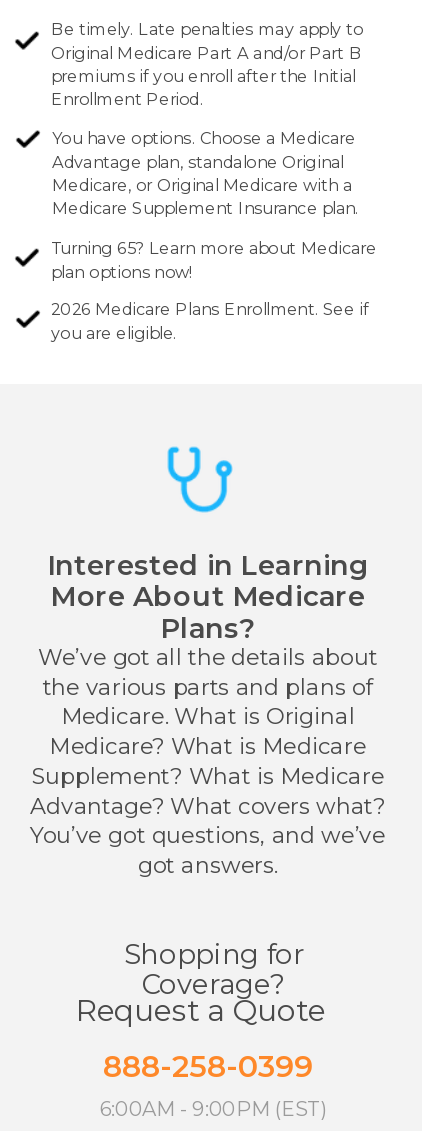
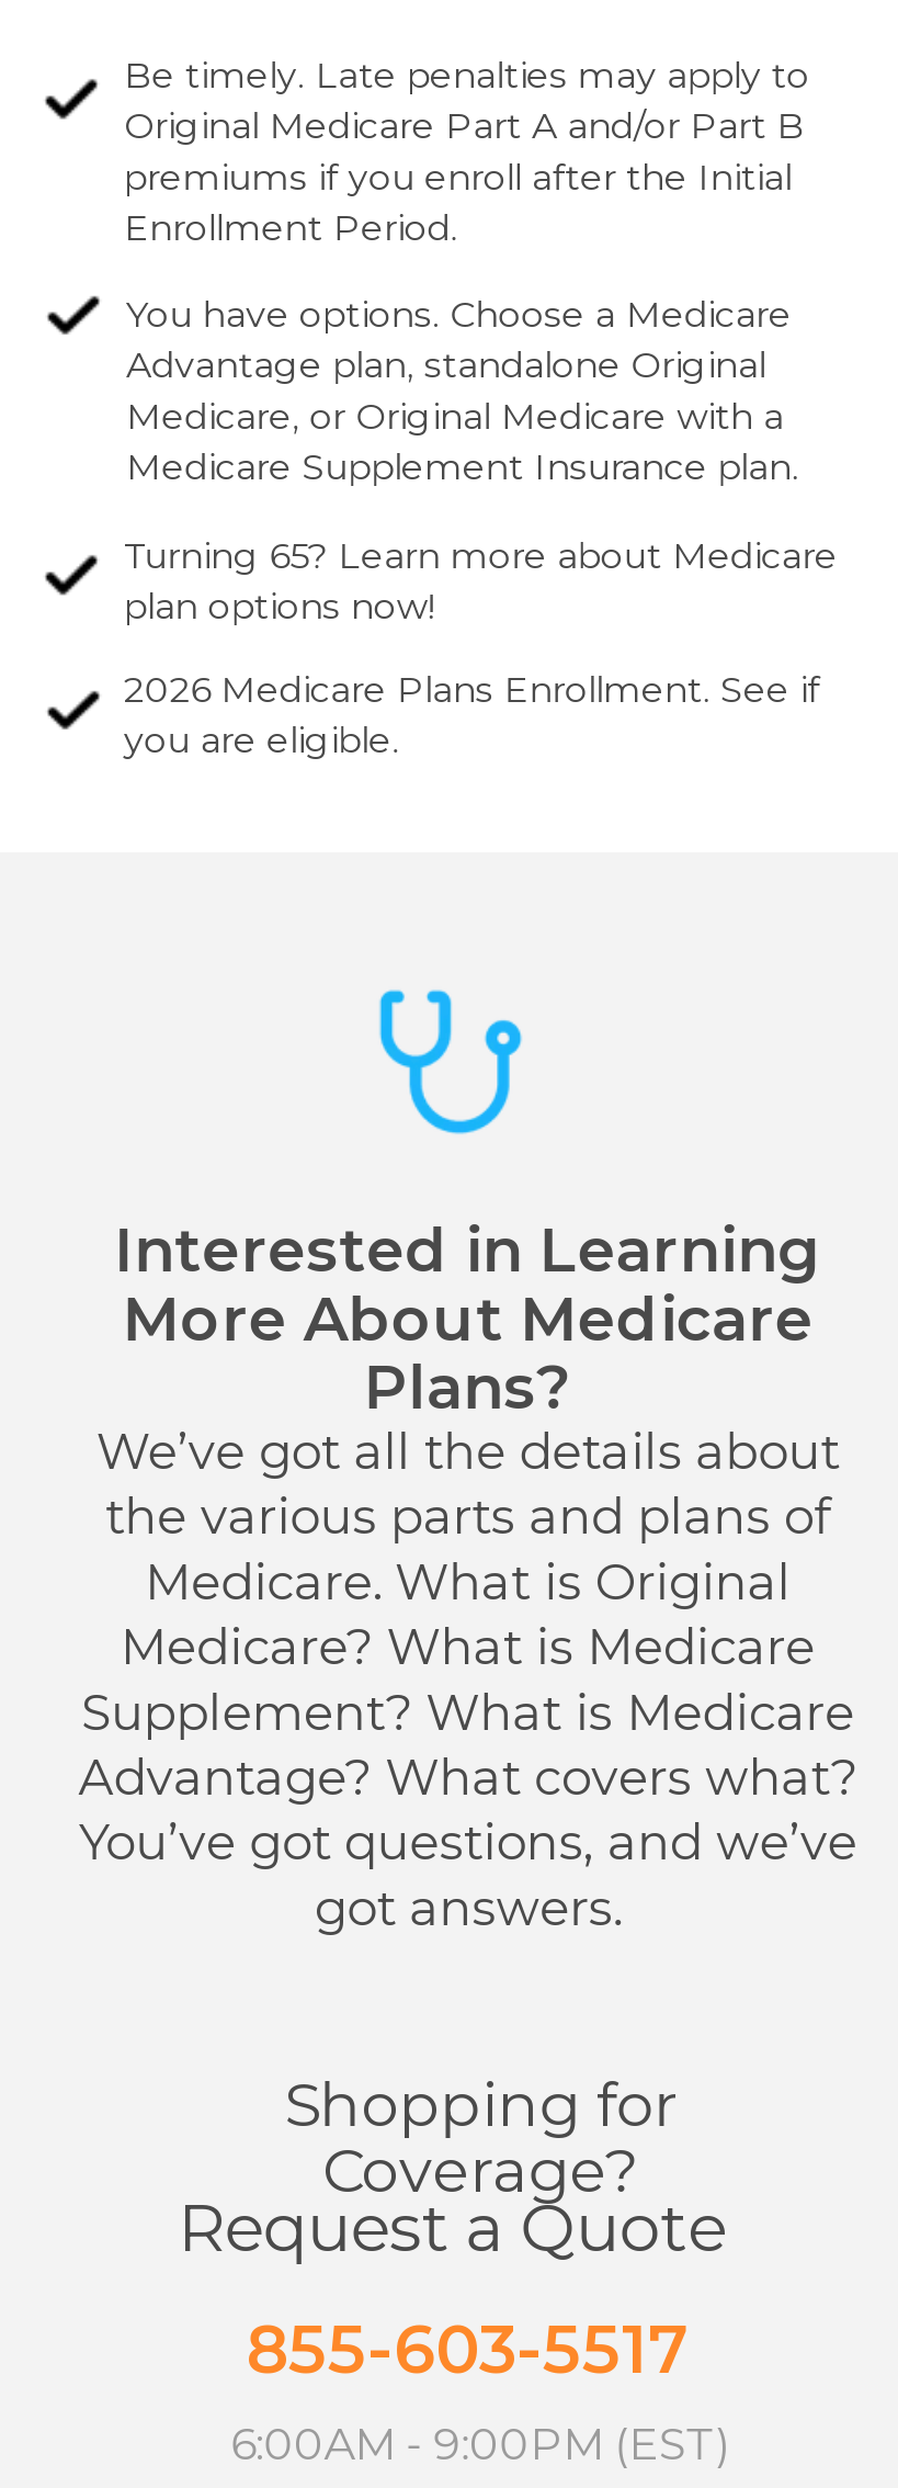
[103,1048,313,1085] 888-258-0399 -> [247,2309,690,2390] 855-603-5517

